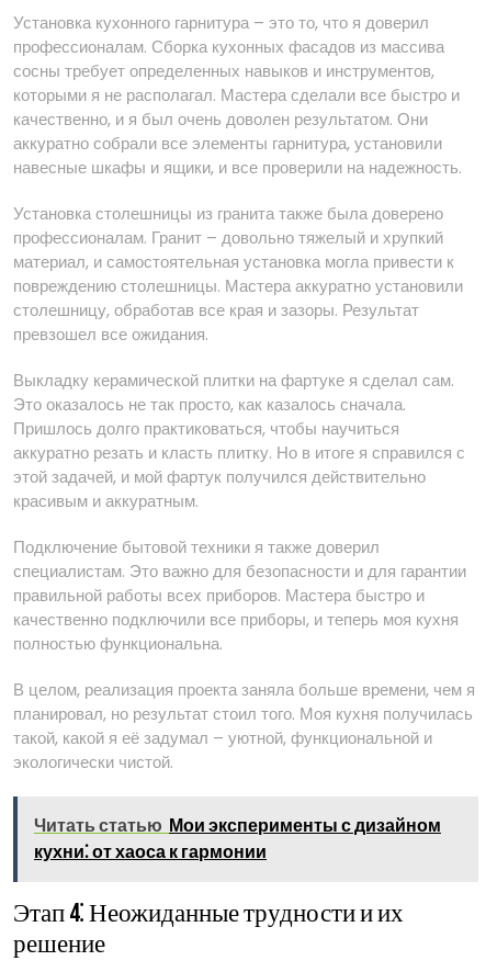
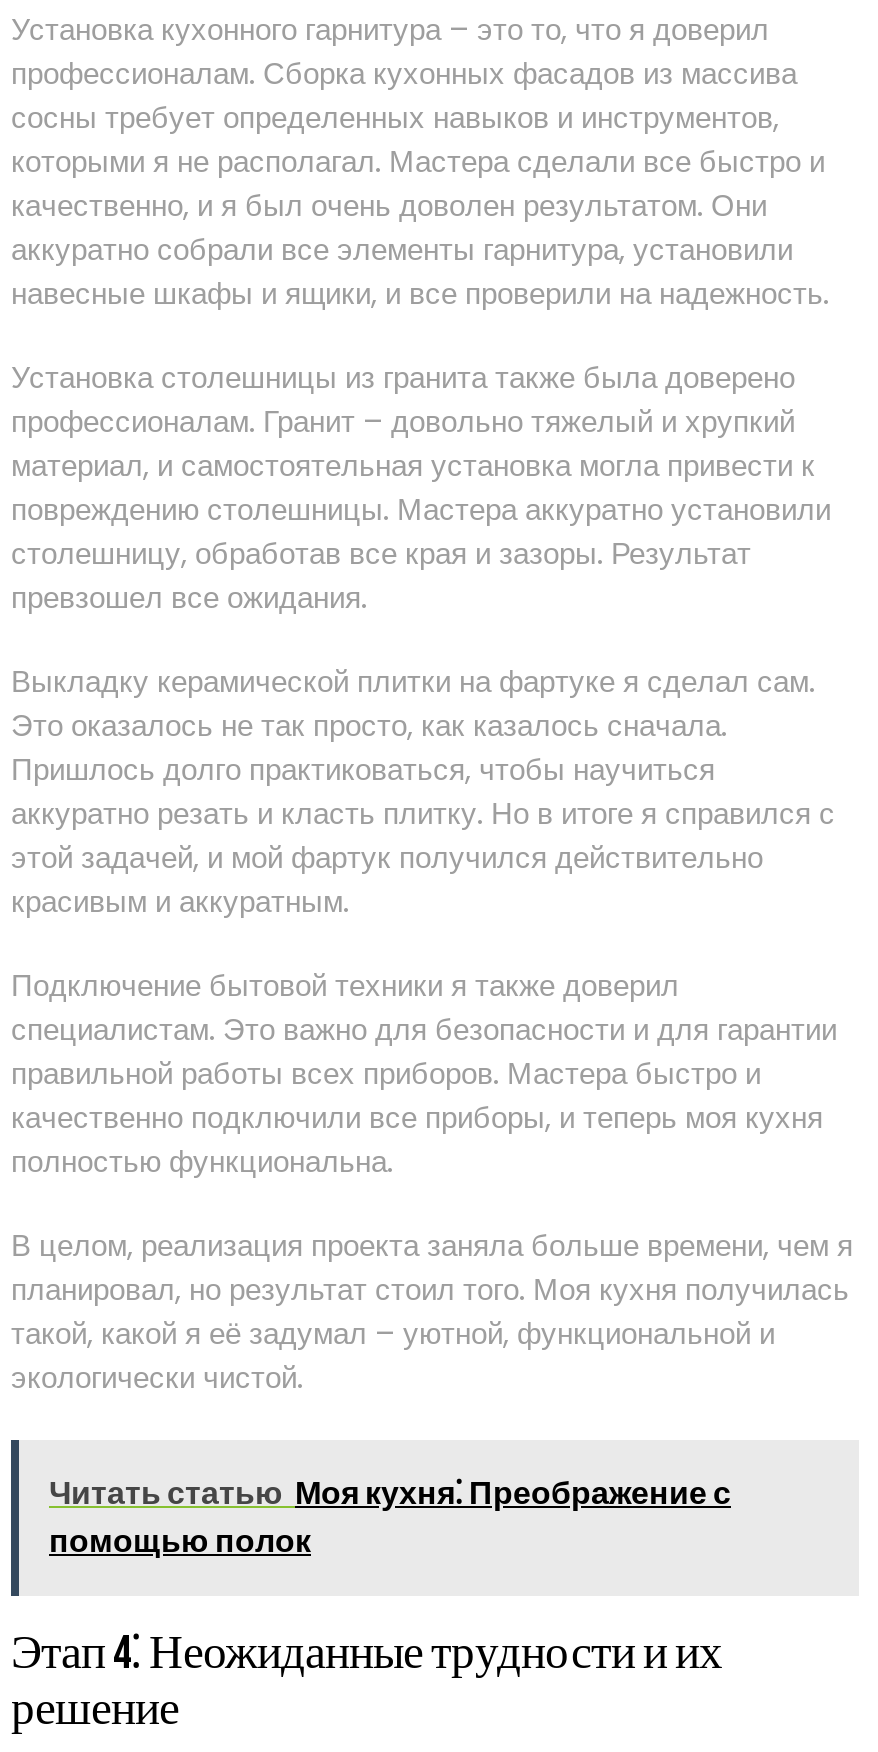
[34,813,441,865] Читать статью Мои эксперименты с дизайном | кухни⁚ от хаоса к гармонии -> [49,1471,731,1565] Читать статью Моя кухня⁚ Преображение с | помощью полок

